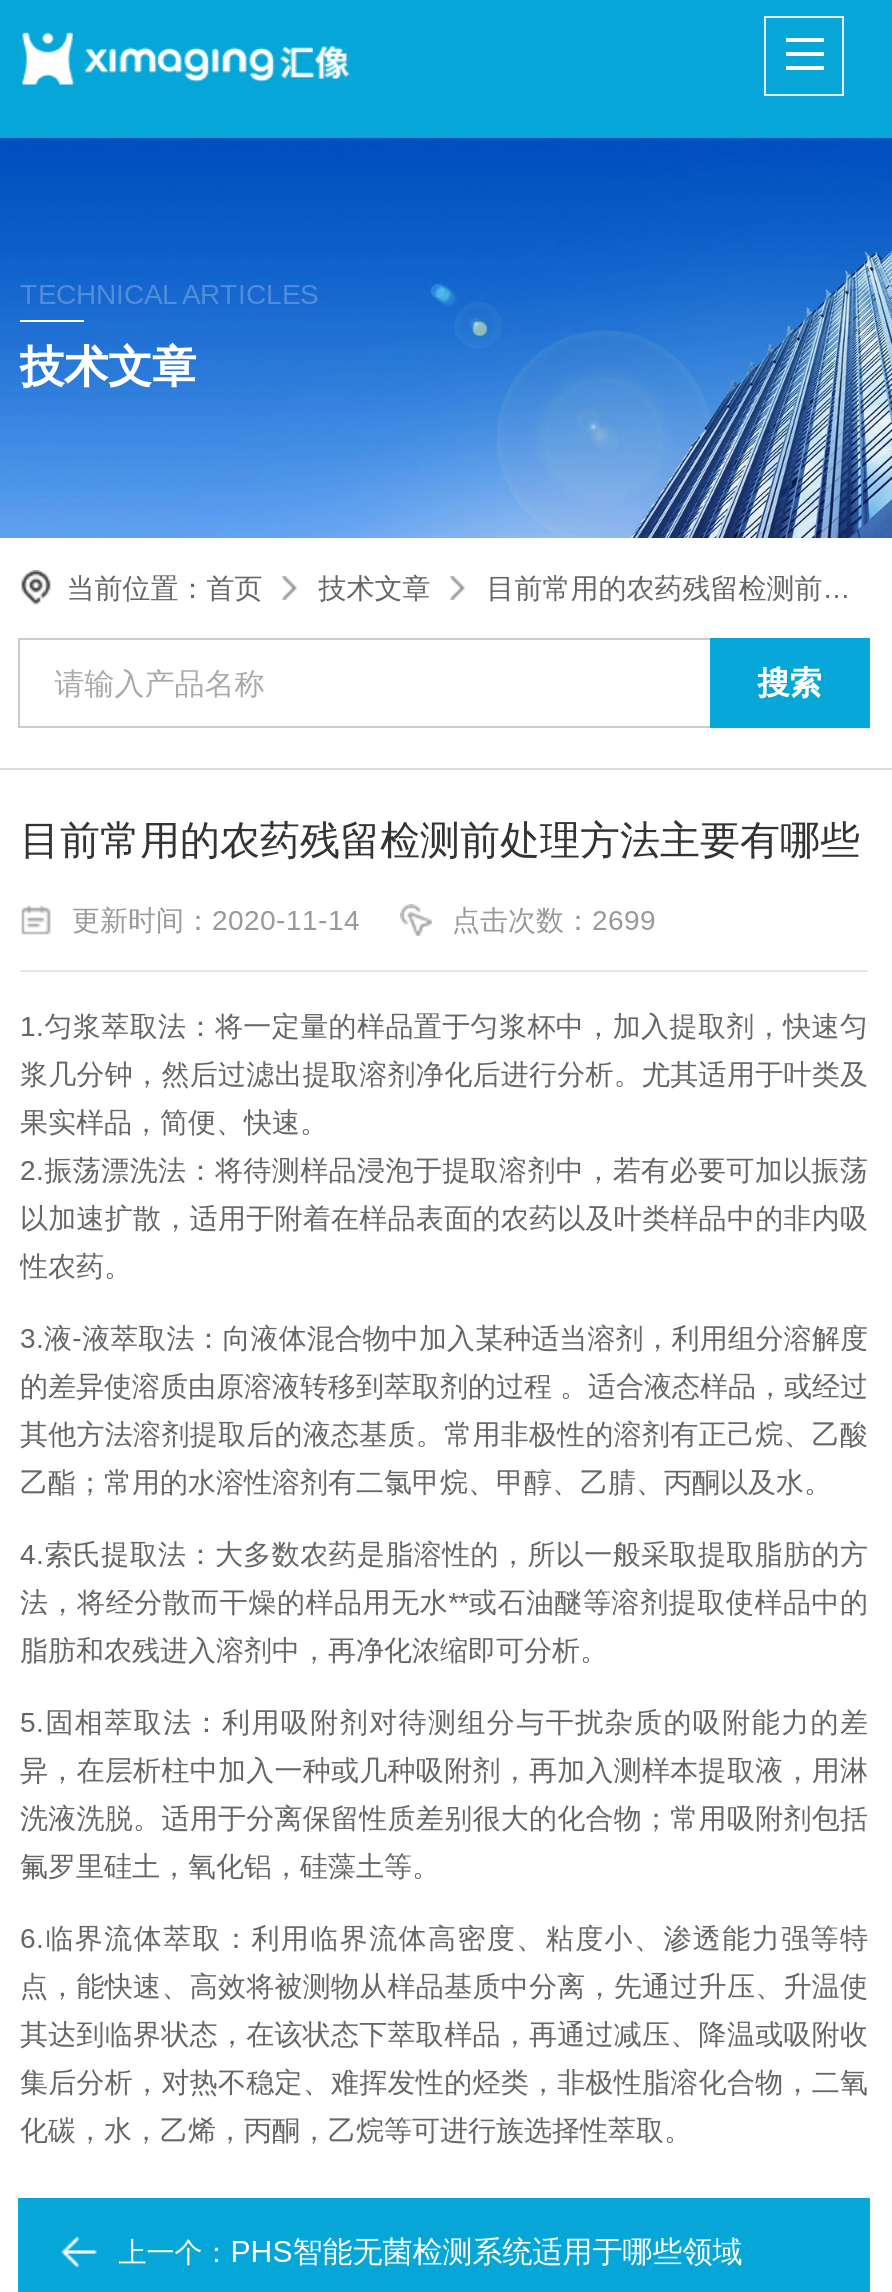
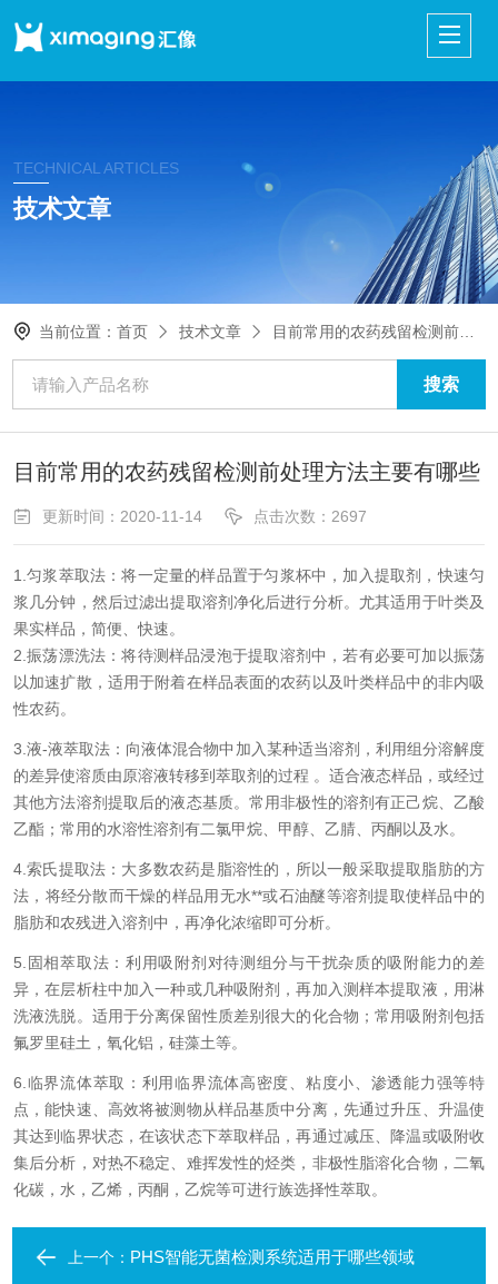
[452,904,656,936] 点击次数：2699 -> [253,507,367,525] 点击次数：2697

